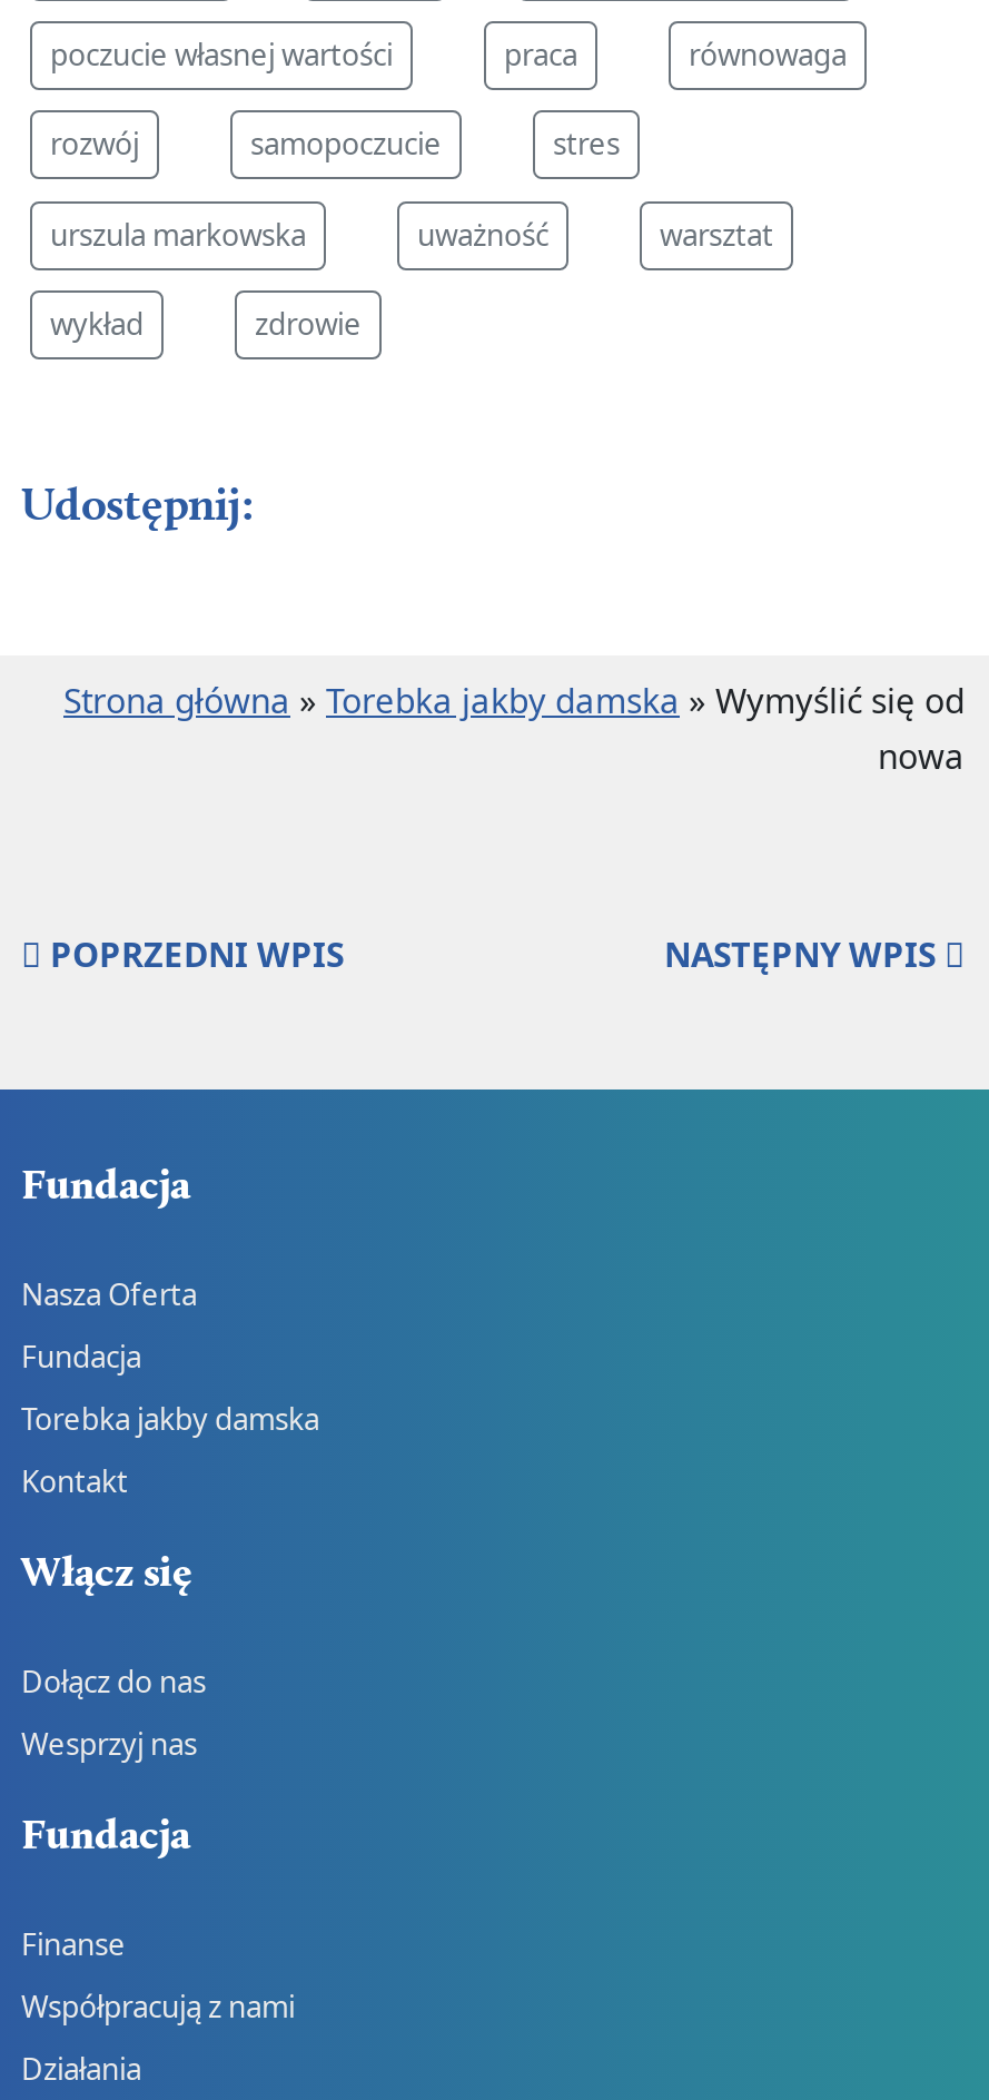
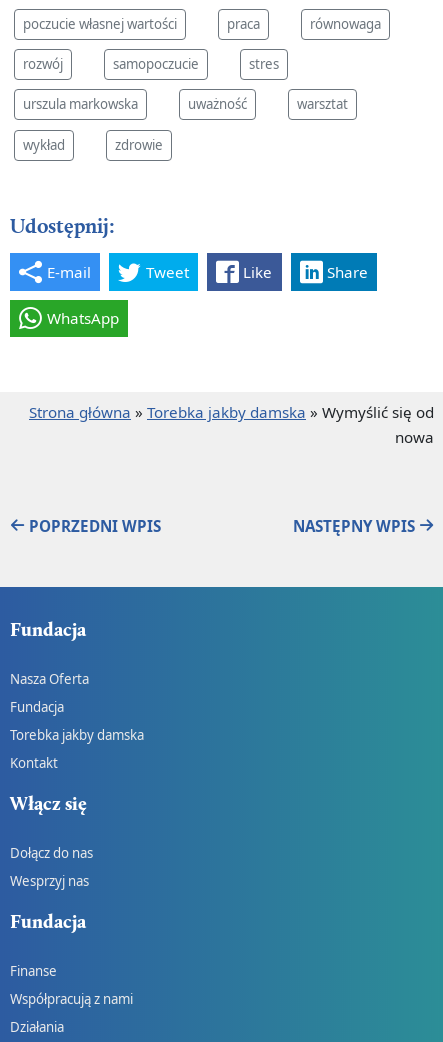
none -> [47,261,368,328] E-mail | Tweet | Like | Share | WhatsApp

